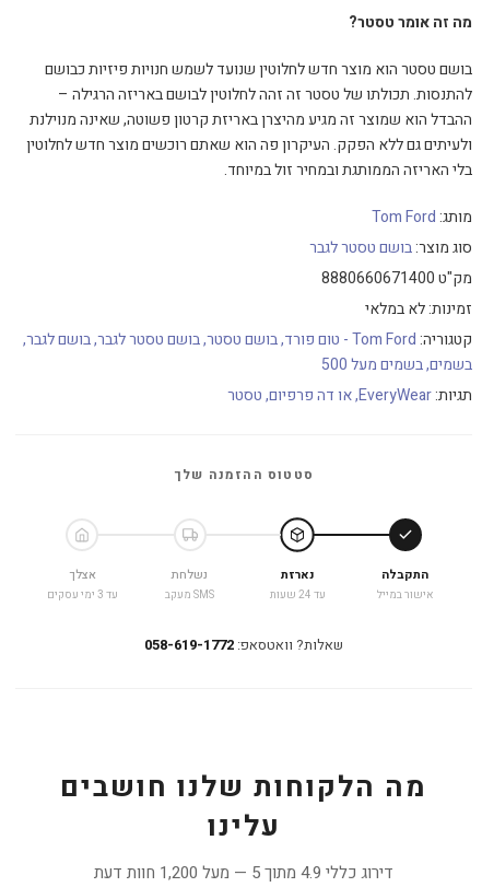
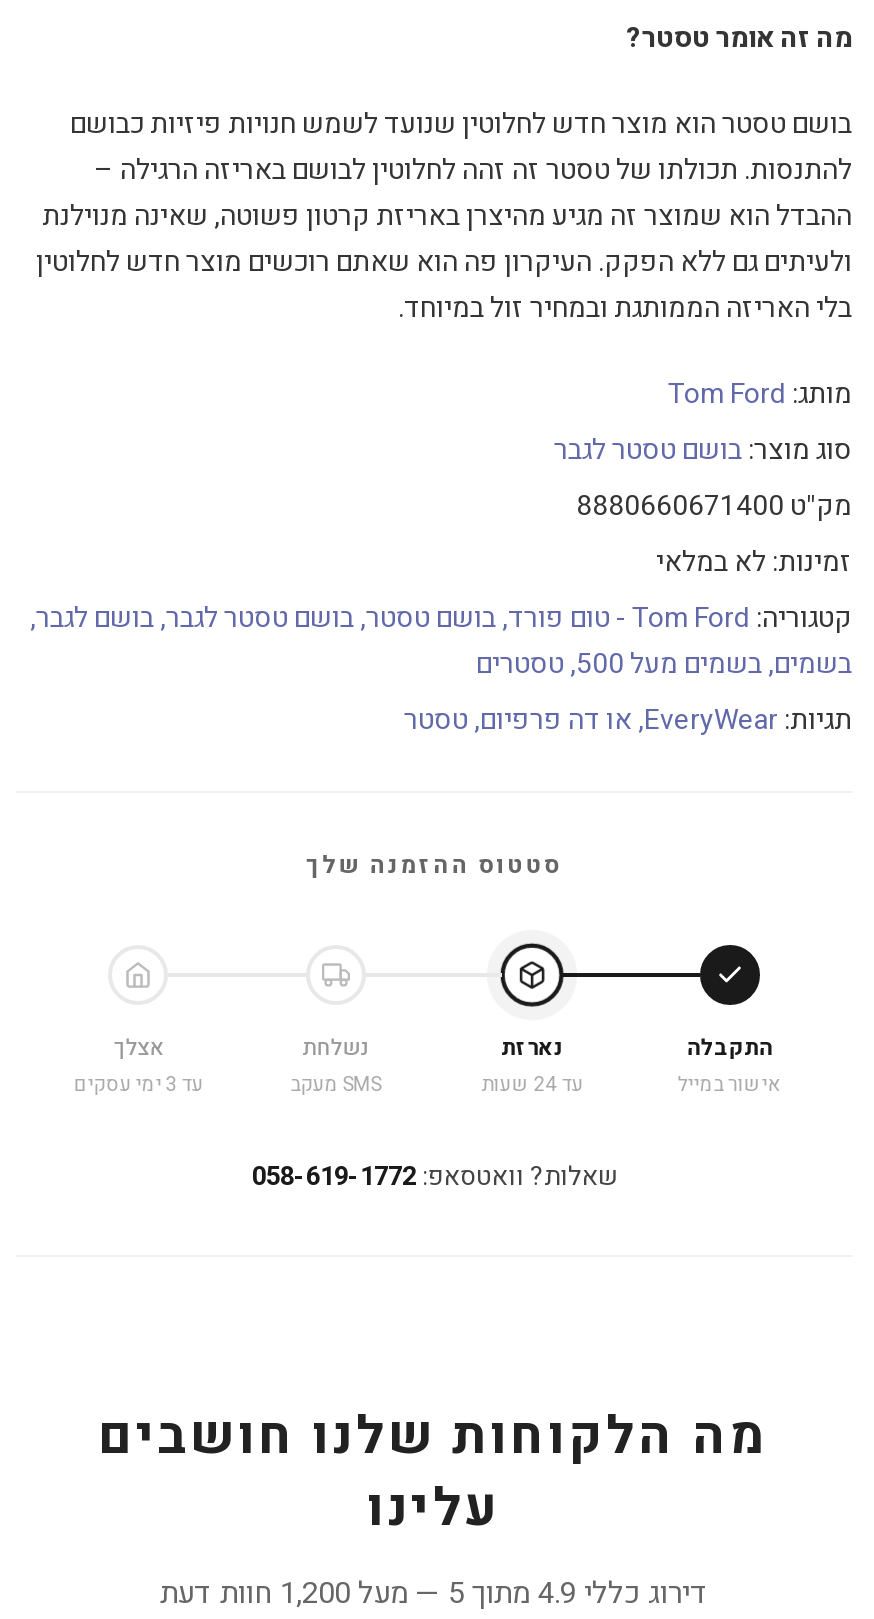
none -> [476,643,564,685] טסטרים

